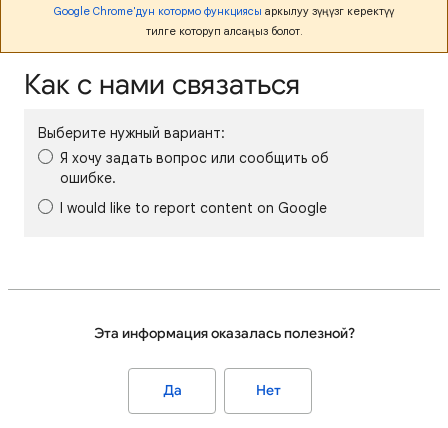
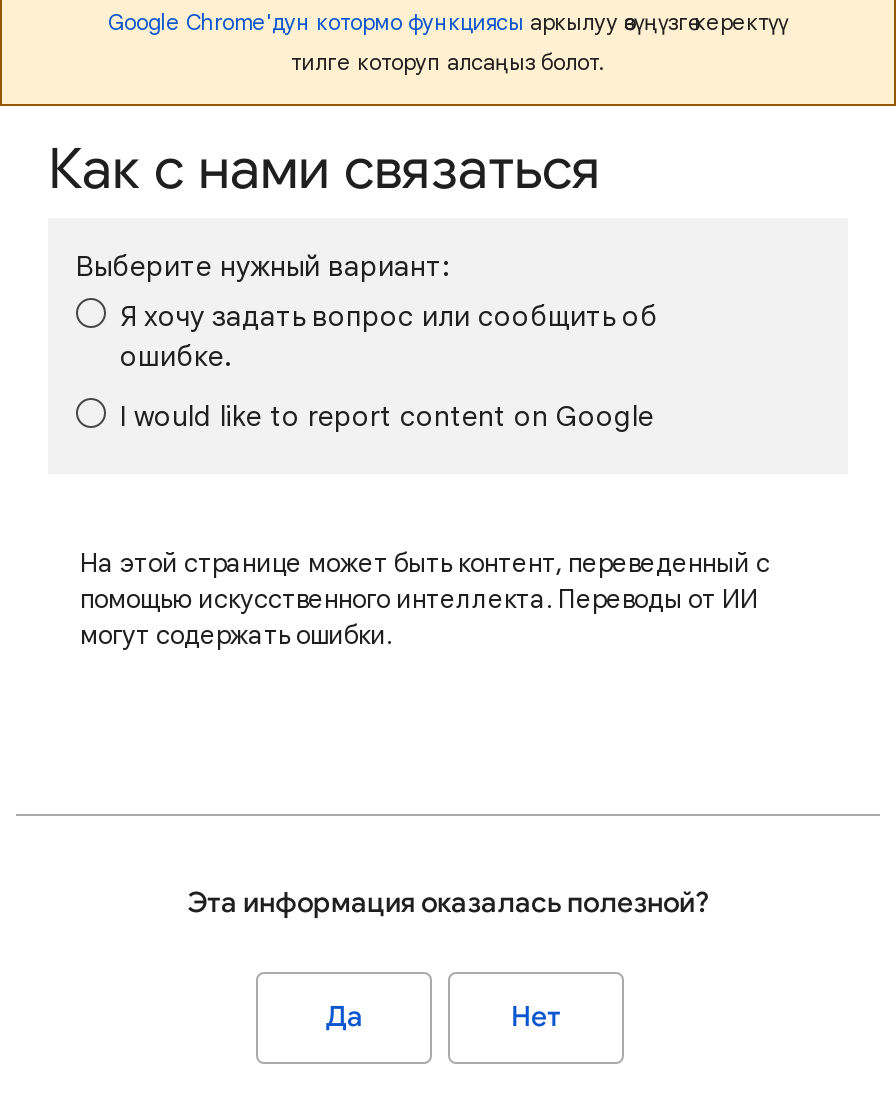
none -> [80,546,770,652] На этой странице может быть контент, переведенный с | помощью искусственного интеллекта. Переводы от ИИ | могут содержать ошибки.

